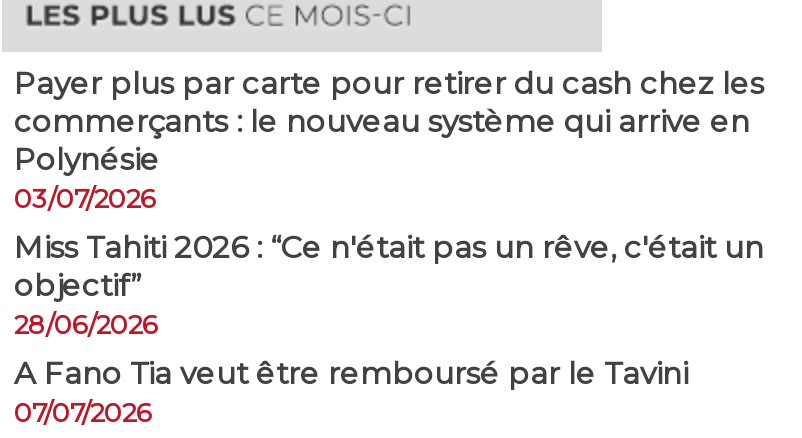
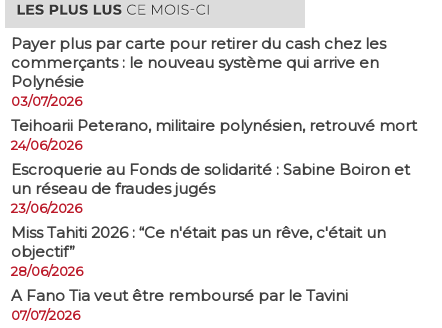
none -> [11,116,417,216] Teihoarii Peterano, militaire polynésien, retrouvé mort | 24/06/2026 | Escroquerie au Fonds de solidarité : Sabine Boiron et | un réseau de fraudes jugés | 23/06/2026

